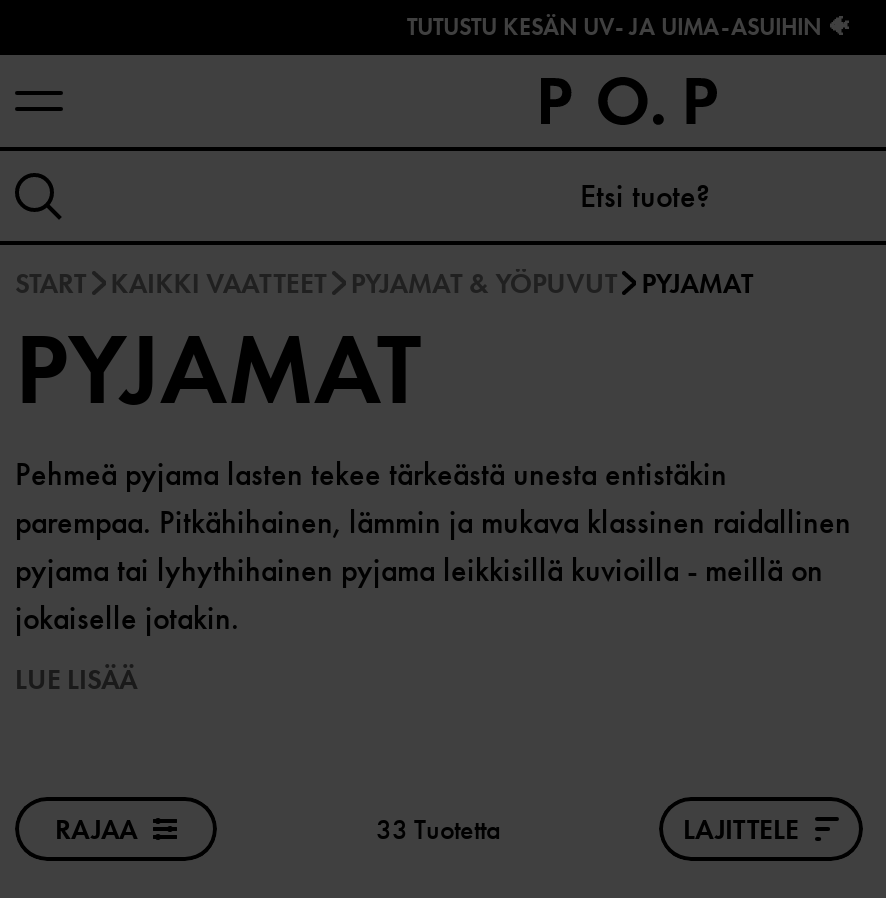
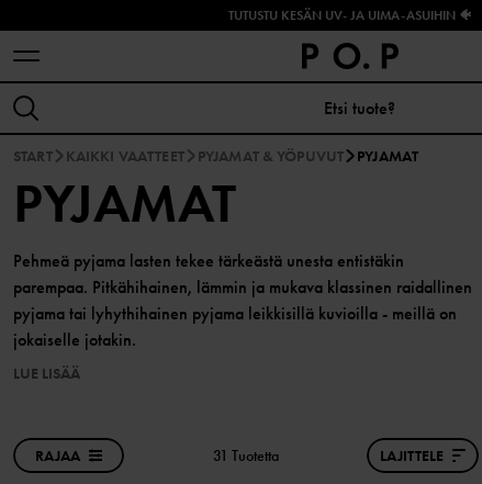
[376,811,500,847] 33 Tuotetta -> [212,446,278,465] 31 Tuotetta

